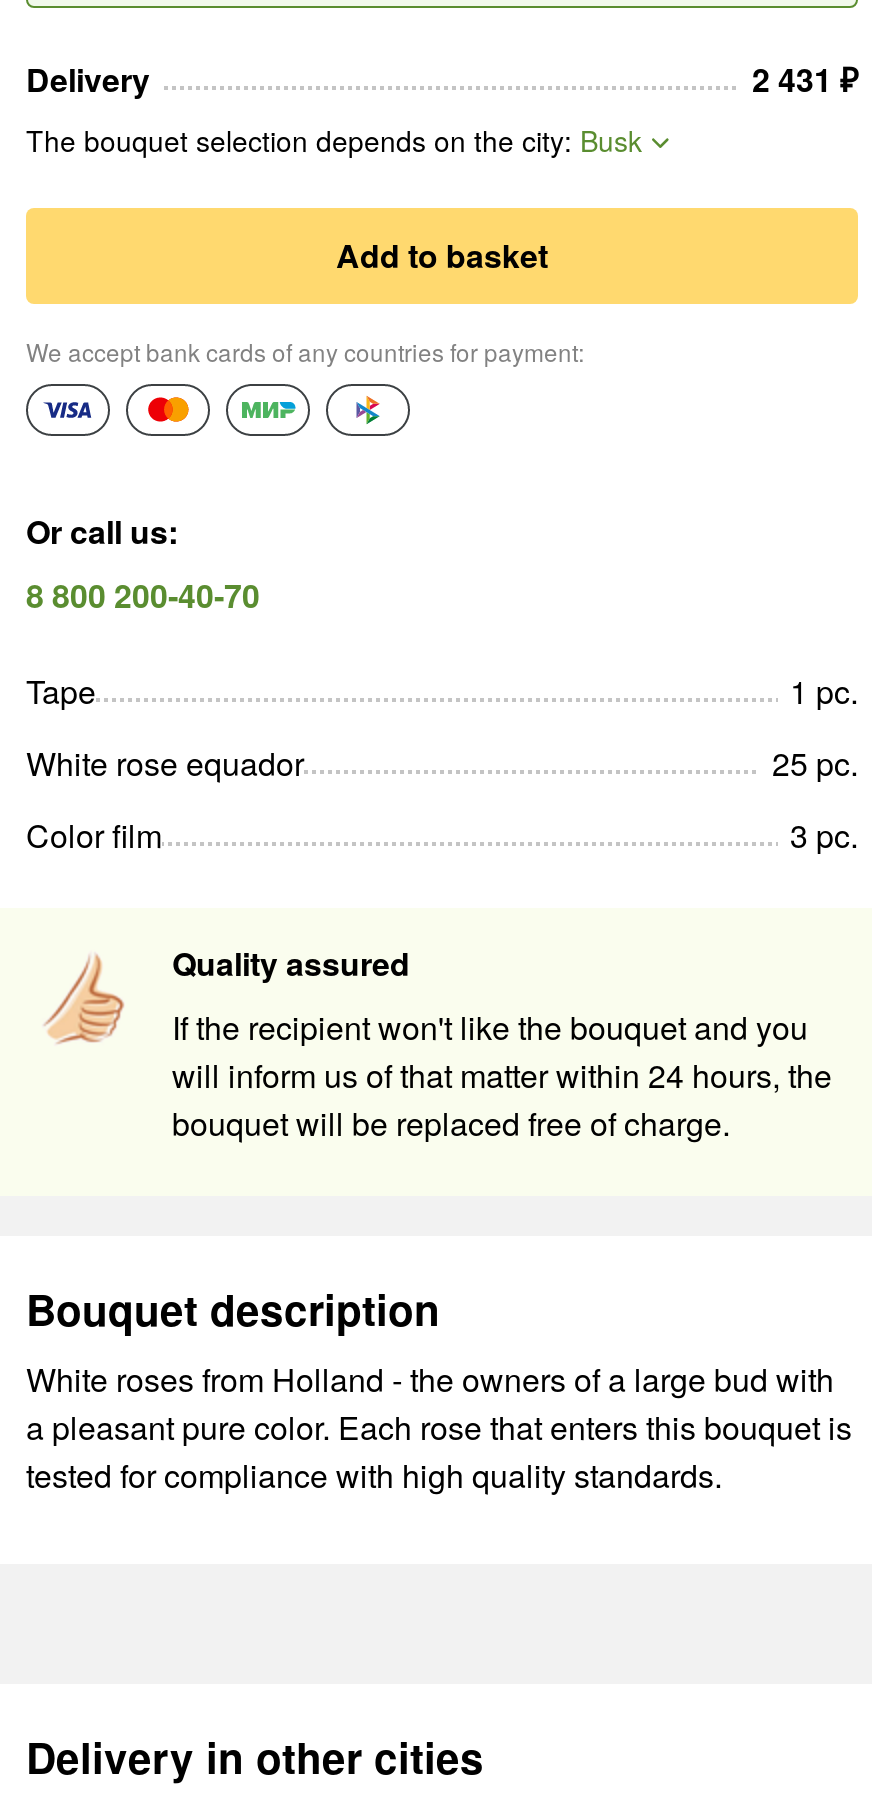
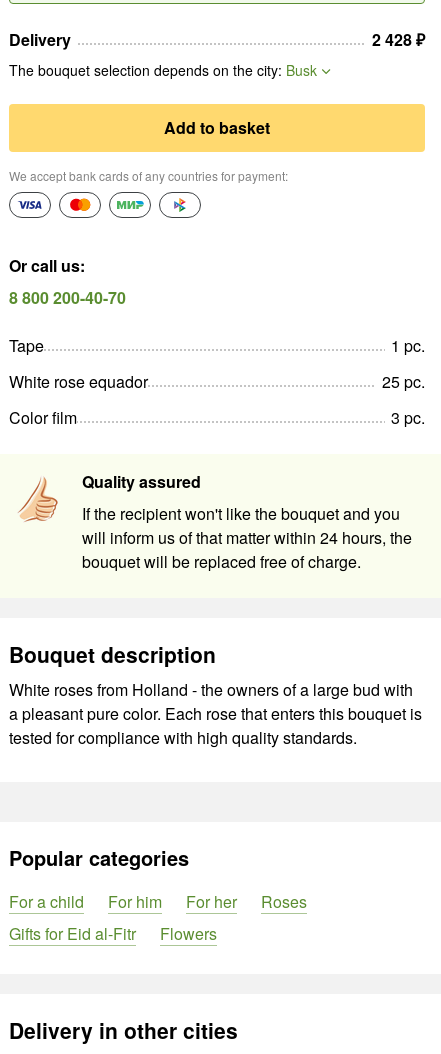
[752,56,858,102] 2 431 ₽ -> [372,28,425,51] 2 428 ₽
none -> [9,843,307,945] Popular categories | For a child | For him | For her | Roses | Gifts for Eid al-Fitr | Flowers

